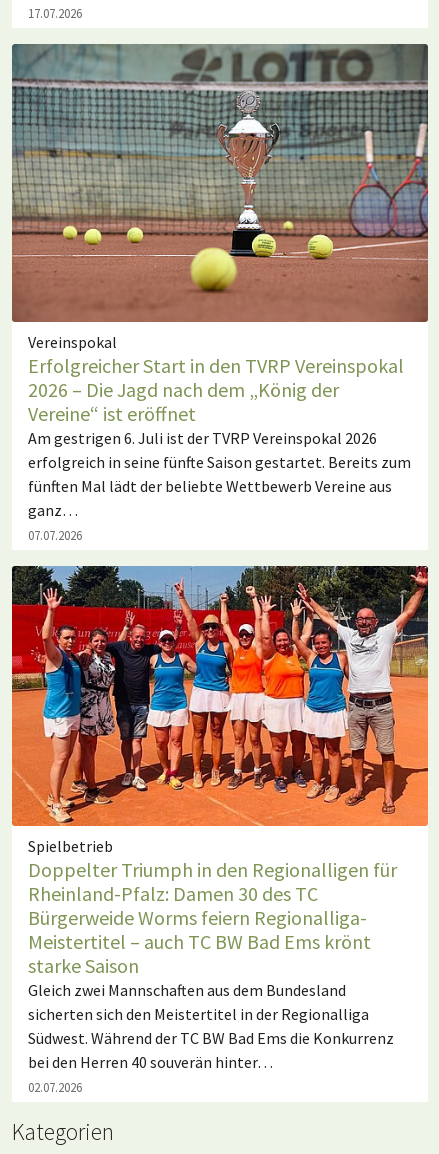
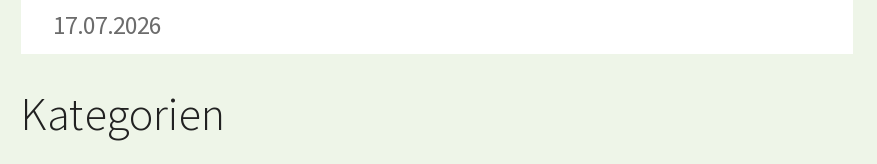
[11,43,429,543] [image] | Vereinspokal | Erfolgreicher Start in den TVRP Vereinspokal | 2026 – Die Jagd nach dem „König der | Vereine“ ist eröffnet | Am gestrigen 6. Juli ist der TVRP Vereinspokal 2026 | erfolgreich in seine fünfte Saison gestartet. Bereits zum | fünften Mal lädt der beliebte Wettbewerb Vereine aus | ganz… | 07.07.2026 -> none
[11,565,429,1095] [image] | Spielbetrieb | Doppelter Triumph in den Regionalligen für | Rheinland-Pfalz: Damen 30 des TC | Bürgerweide Worms feiern Regionalliga- | Meistertitel – auch TC BW Bad Ems krönt | starke Saison | Gleich zwei Mannschaften aus dem Bundesland | sicherten sich den Meistertitel in der Regionalliga | Südwest. Während der TC BW Bad Ems die Konkurrenz | bei den Herren 40 souverän hinter… | 02.07.2026 -> none

